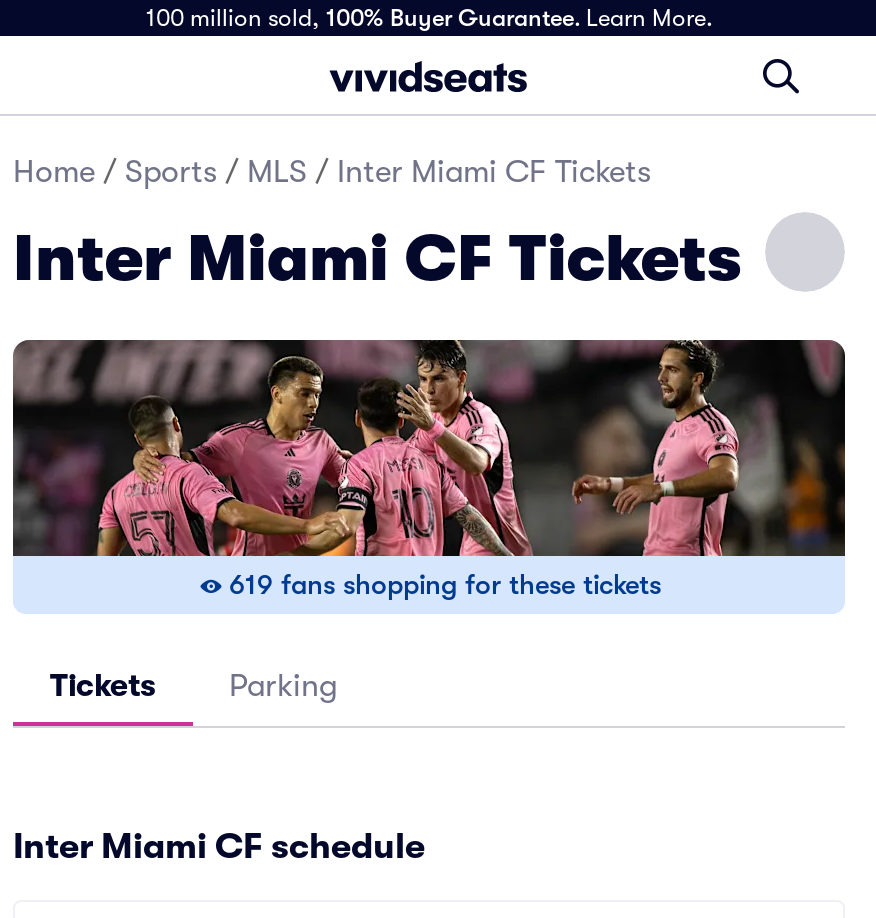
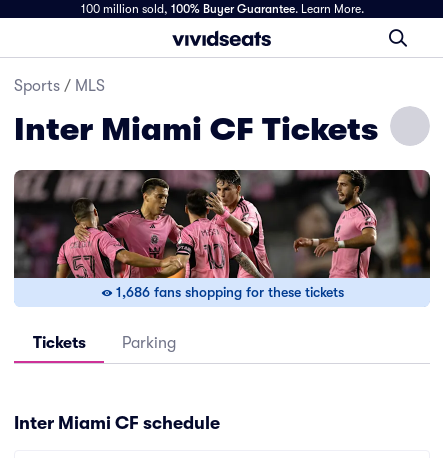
[13,154,651,190] Home / Sports / MLS / Inter Miami CF Tickets -> [14,77,105,95] Sports / MLS
[229,568,661,600] 619 fans shopping for these tickets -> [116,284,344,300] 1,686 fans shopping for these tickets

